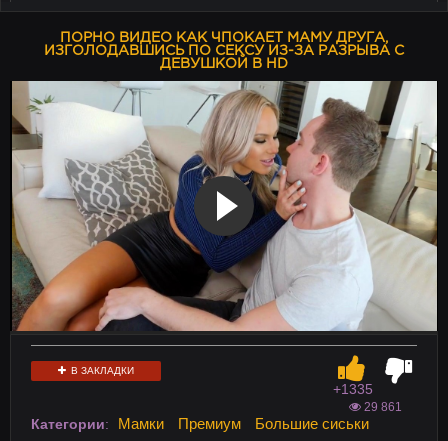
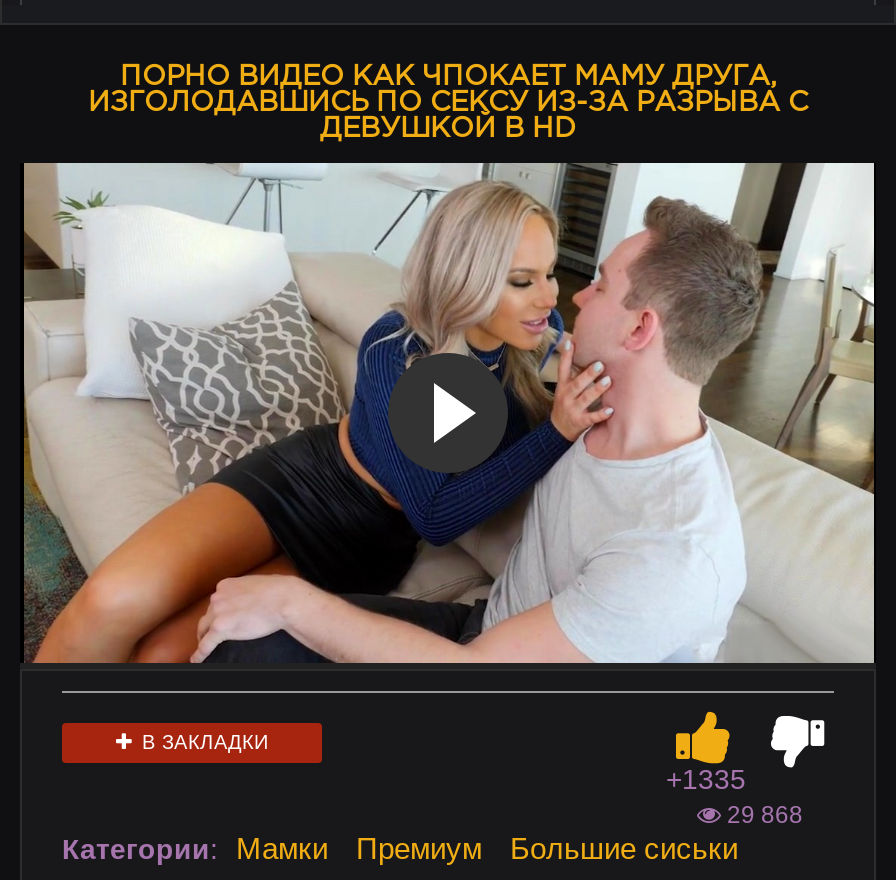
[360,400,401,414] 29 861 -> [721,801,803,829] 29 868

